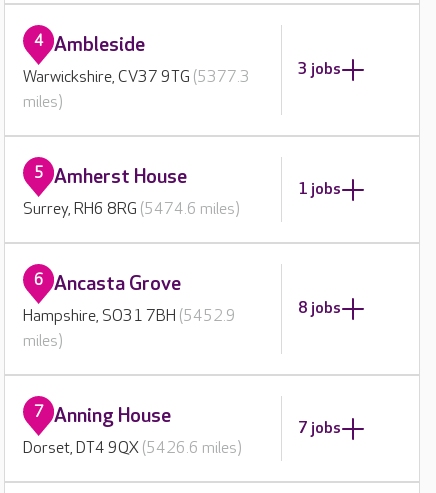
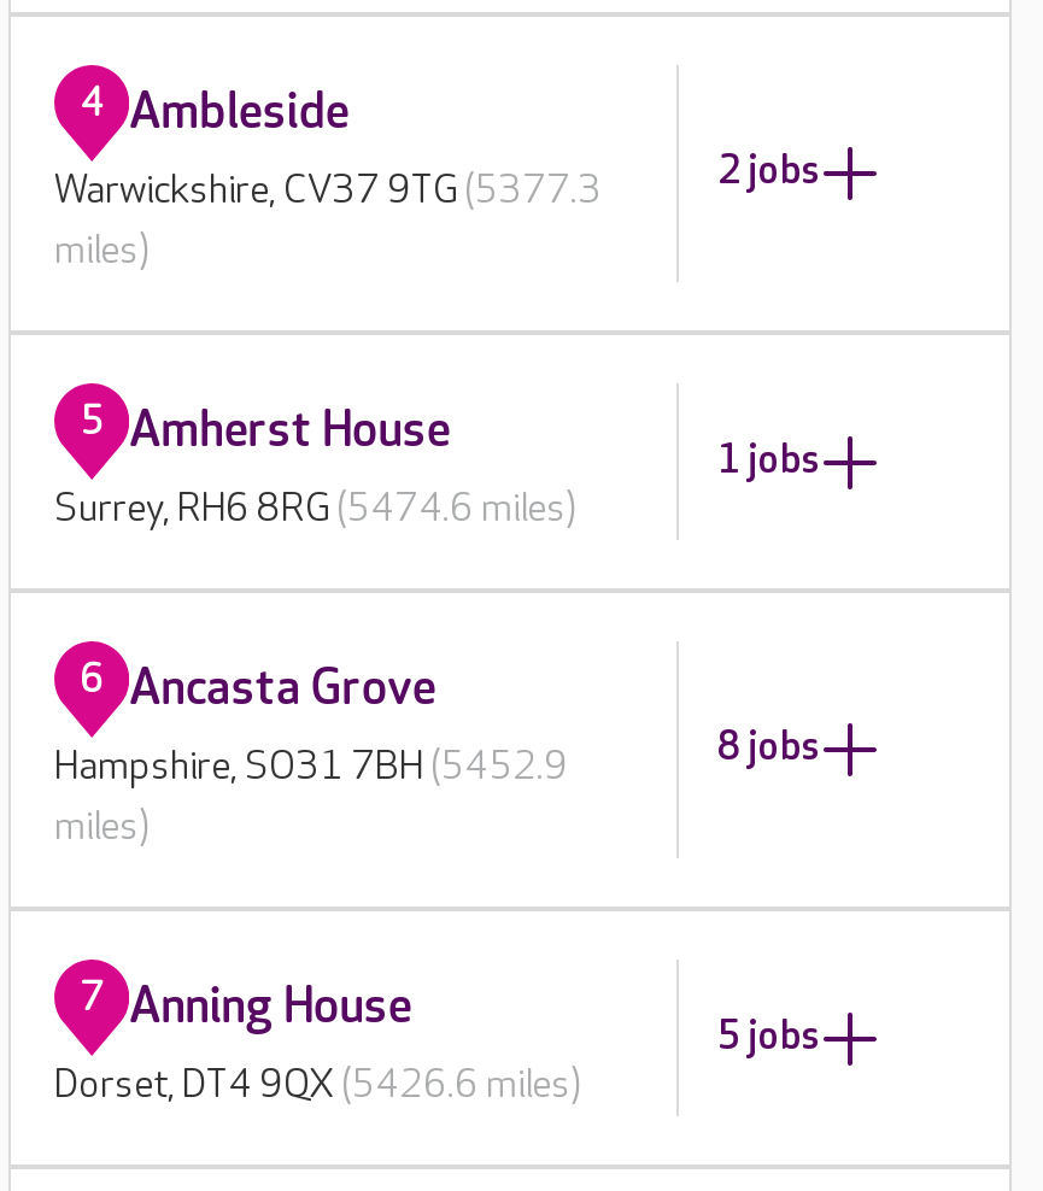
[298,60,341,79] 3 jobs -> [717,149,821,195] 2 jobs
[298,418,341,437] 7 jobs -> [717,1014,821,1060] 5 jobs

